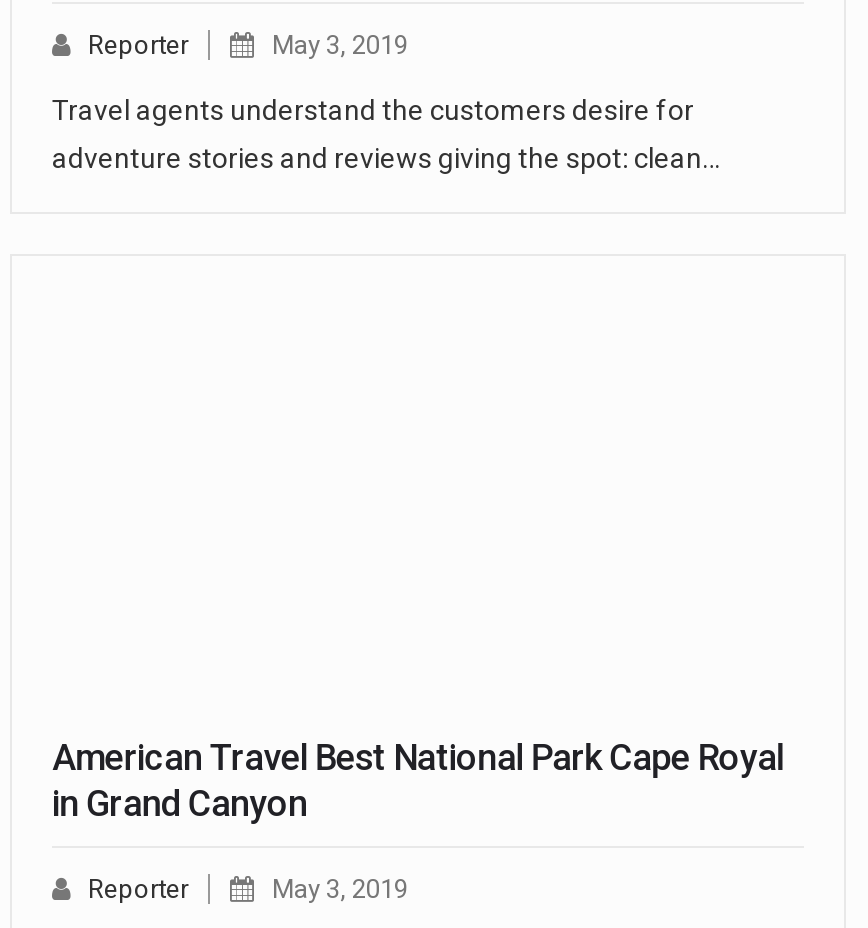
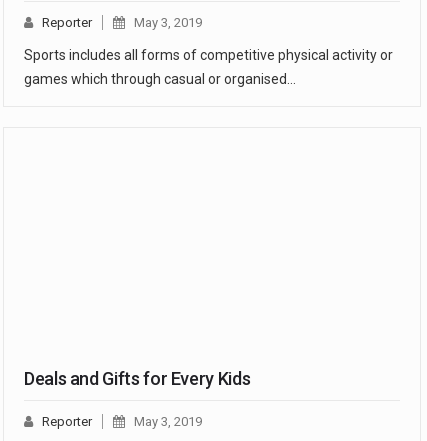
[52,94,694,126] Travel agents understand the customers desire for -> [24,47,393,63] Sports includes all forms of competitive physical activity or
[52,142,720,174] adventure stories and reviews giving the spot: clean… -> [24,71,296,87] games which through casual or organised…
[52,737,784,825] American Travel Best National Park Cape Royal | in Grand Canyon -> [24,368,250,389] Deals and Gifts for Every Kids

